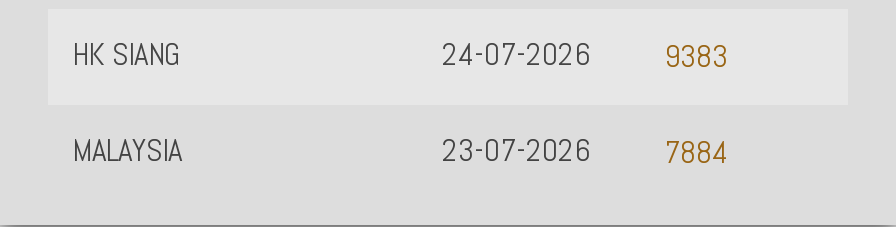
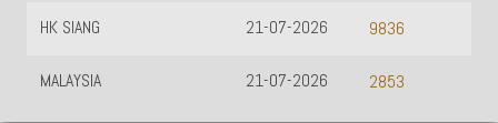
[442,36,590,76] 24-07-2026 -> [246,17,328,39] 21-07-2026
[664,37,728,77] 9383 -> [369,18,405,40] 9836
[442,132,590,172] 23-07-2026 -> [246,70,328,92] 21-07-2026
[664,133,728,173] 7884 -> [369,71,405,93] 2853

